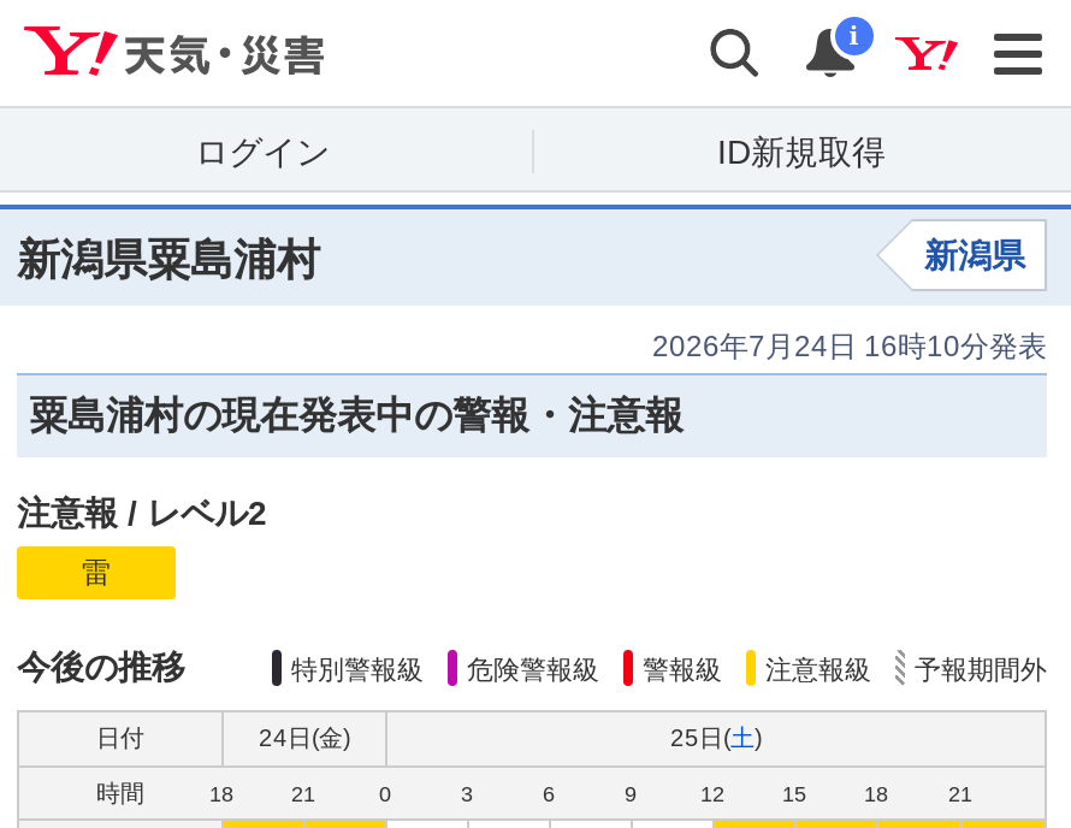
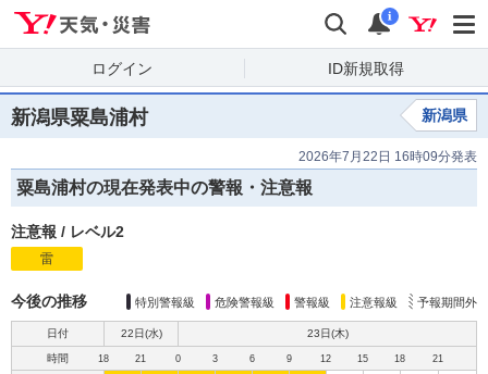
[652,330,1047,363] 2026年7月24日 16時10分発表 -> [298,149,477,164] 2026年7月22日 16時09分発表
[259,724,350,751] 24日(金) -> [120,327,162,339] 22日(水)
[670,724,762,751] 25日(土) -> [307,327,348,339] 23日(木)

